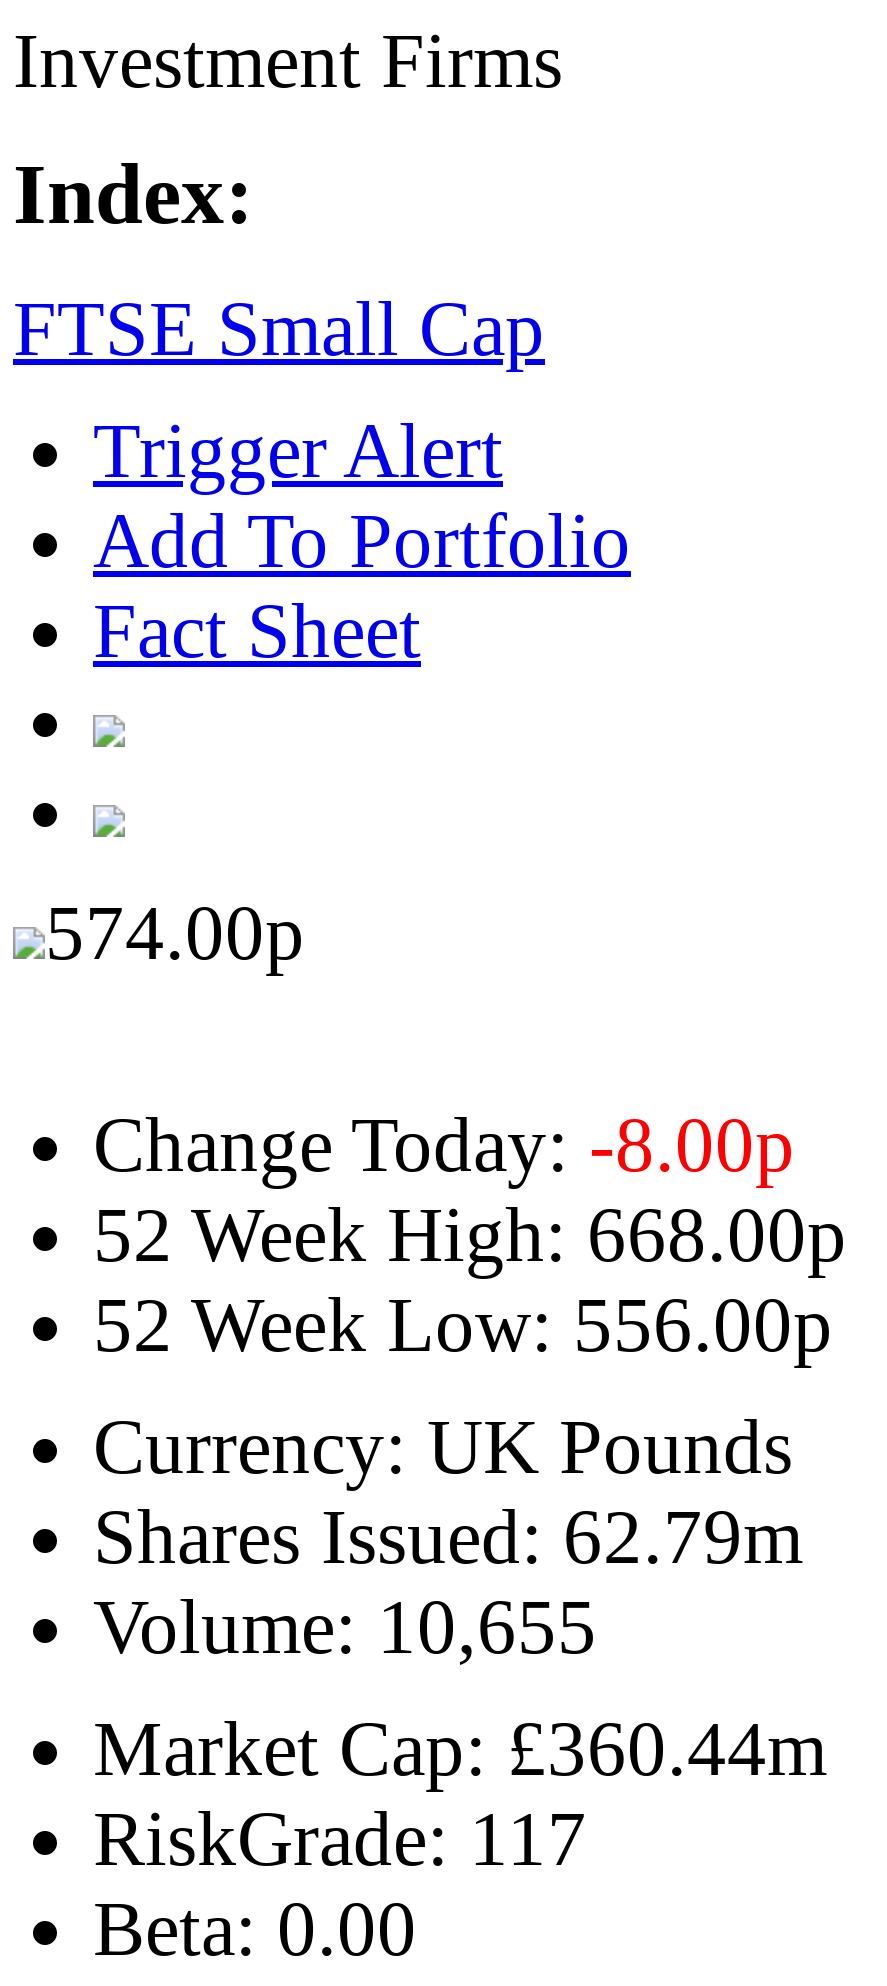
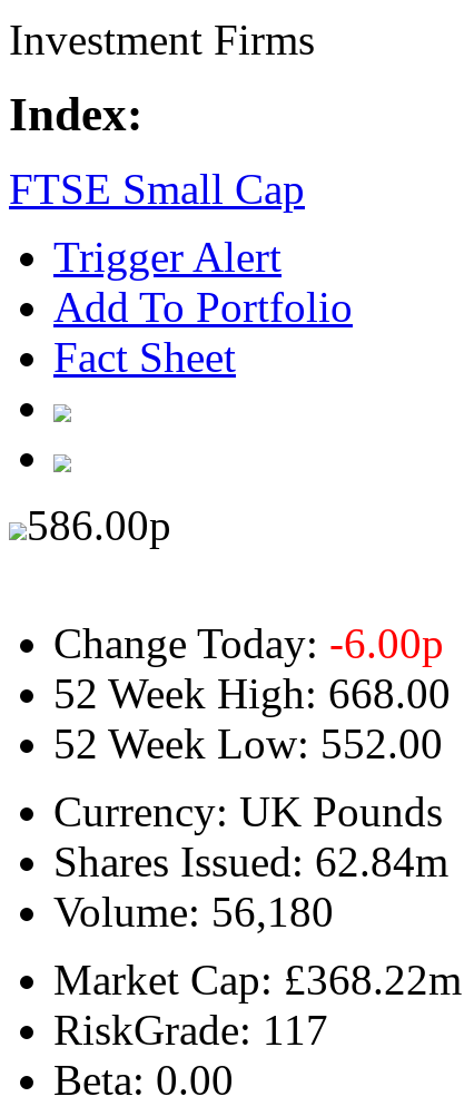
[45,889,305,975] 574.00p -> [27,501,171,549] 586.00p
[93,1101,795,1187] Change Today: -8.00p -> [53,619,444,667] Change Today: -6.00p
[93,1191,847,1277] 52 Week High: 668.00p -> [53,669,451,717] 52 Week High: 668.00
[93,1281,833,1367] 52 Week Low: 556.00p -> [53,720,443,768] 52 Week Low: 552.00
[93,1493,803,1579] Shares Issued: 62.79m -> [53,838,448,886] Shares Issued: 62.84m
[93,1583,597,1669] Volume: 10,655 -> [53,888,334,936] Volume: 56,180
[93,1705,827,1791] Market Cap: £360.44m -> [53,956,462,1004] Market Cap: £368.22m

